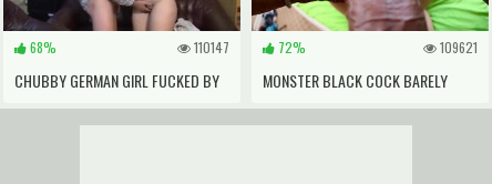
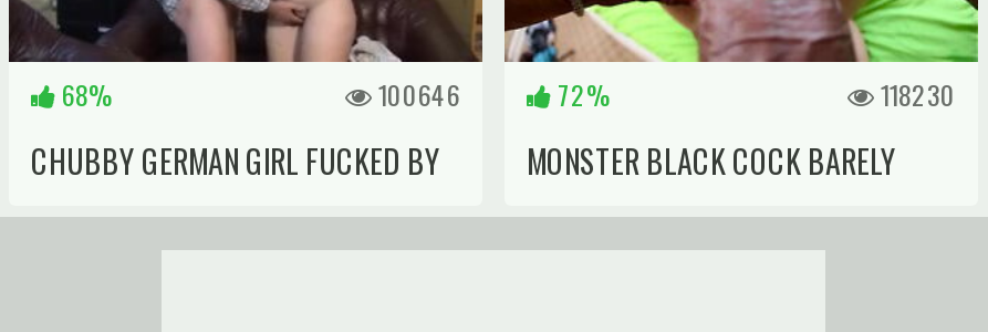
[191,38,229,57] 110147 -> [372,76,460,113] 100646
[437,38,478,57] 109621 -> [874,76,956,113] 118230

